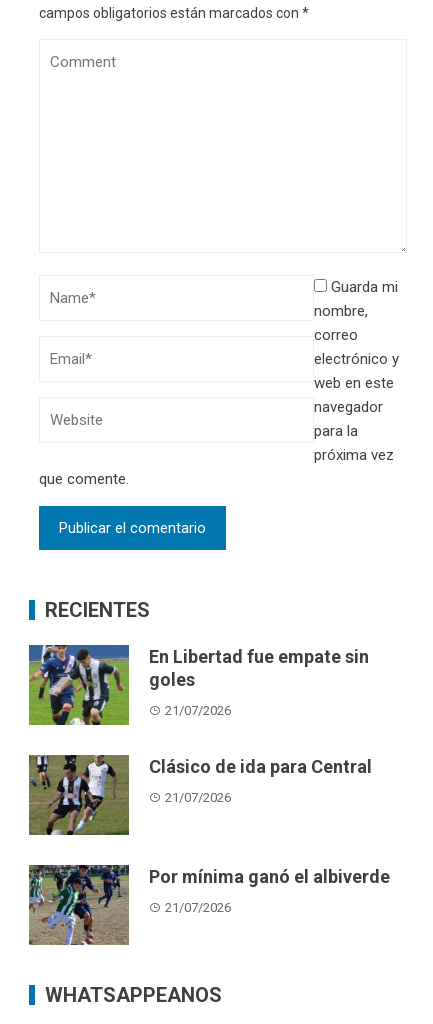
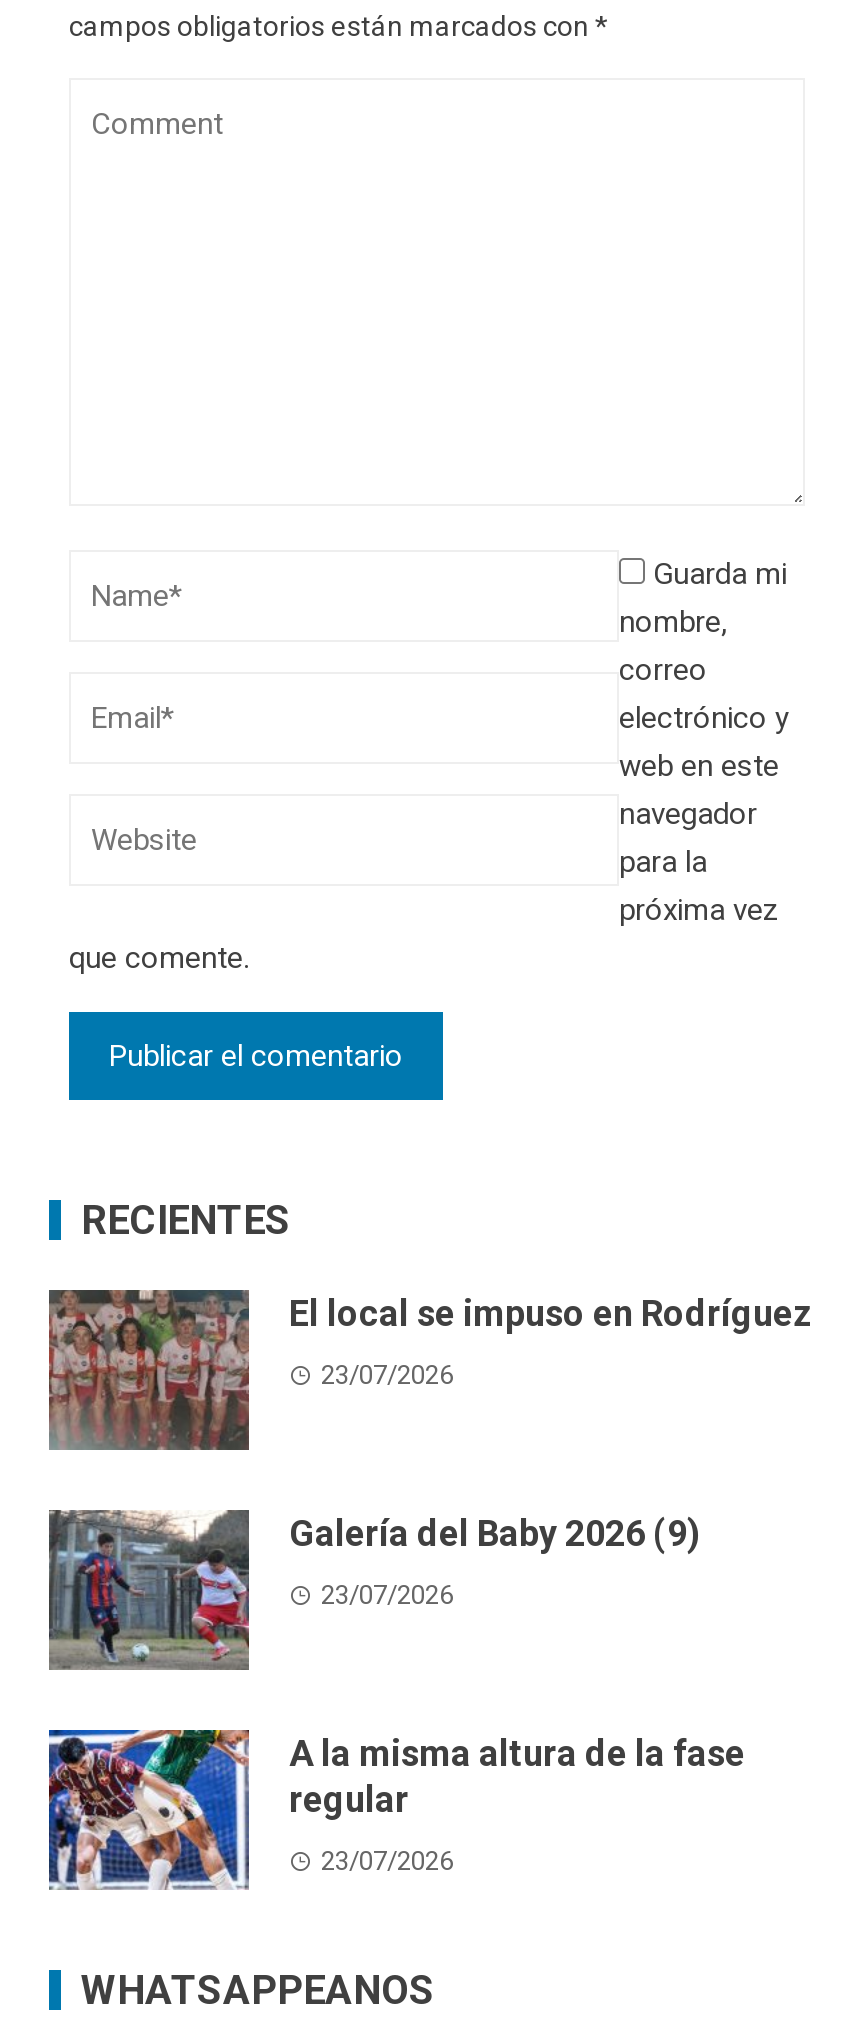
[29,644,369,726] [image] | En Libertad fue empate sin | goles -> [47,1288,813,1452] [image] | El local se impuso en Rodríguez
[165,703,231,718] 21/07/2026 -> [321,1359,453,1389] 23/07/2026
[29,754,372,836] [image] | Clásico de ida para Central -> [49,1510,701,1670] [image] | Galería del Baby 2026 (9)
[165,790,231,805] 21/07/2026 -> [321,1579,453,1609] 23/07/2026
[28,864,390,945] [image] | Por mínima ganó el albiverde -> [47,1728,745,1890] [image] | A la misma altura de la fase | regular
[165,900,231,915] 21/07/2026 -> [321,1845,453,1875] 23/07/2026

